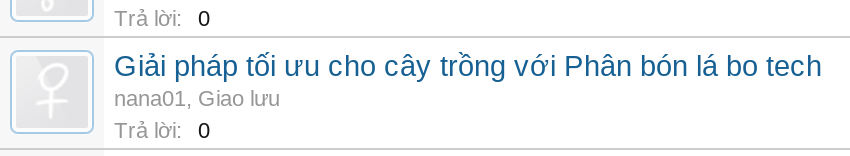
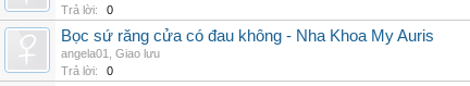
[114,50,822,110] Giải pháp tối ưu cho cây trồng với Phân bón lá bo tech | nana01, Giao lưu -> [61,27,434,60] Bọc sứ răng cửa có đau không - Nha Khoa My Auris | angela01, Giao lưu

